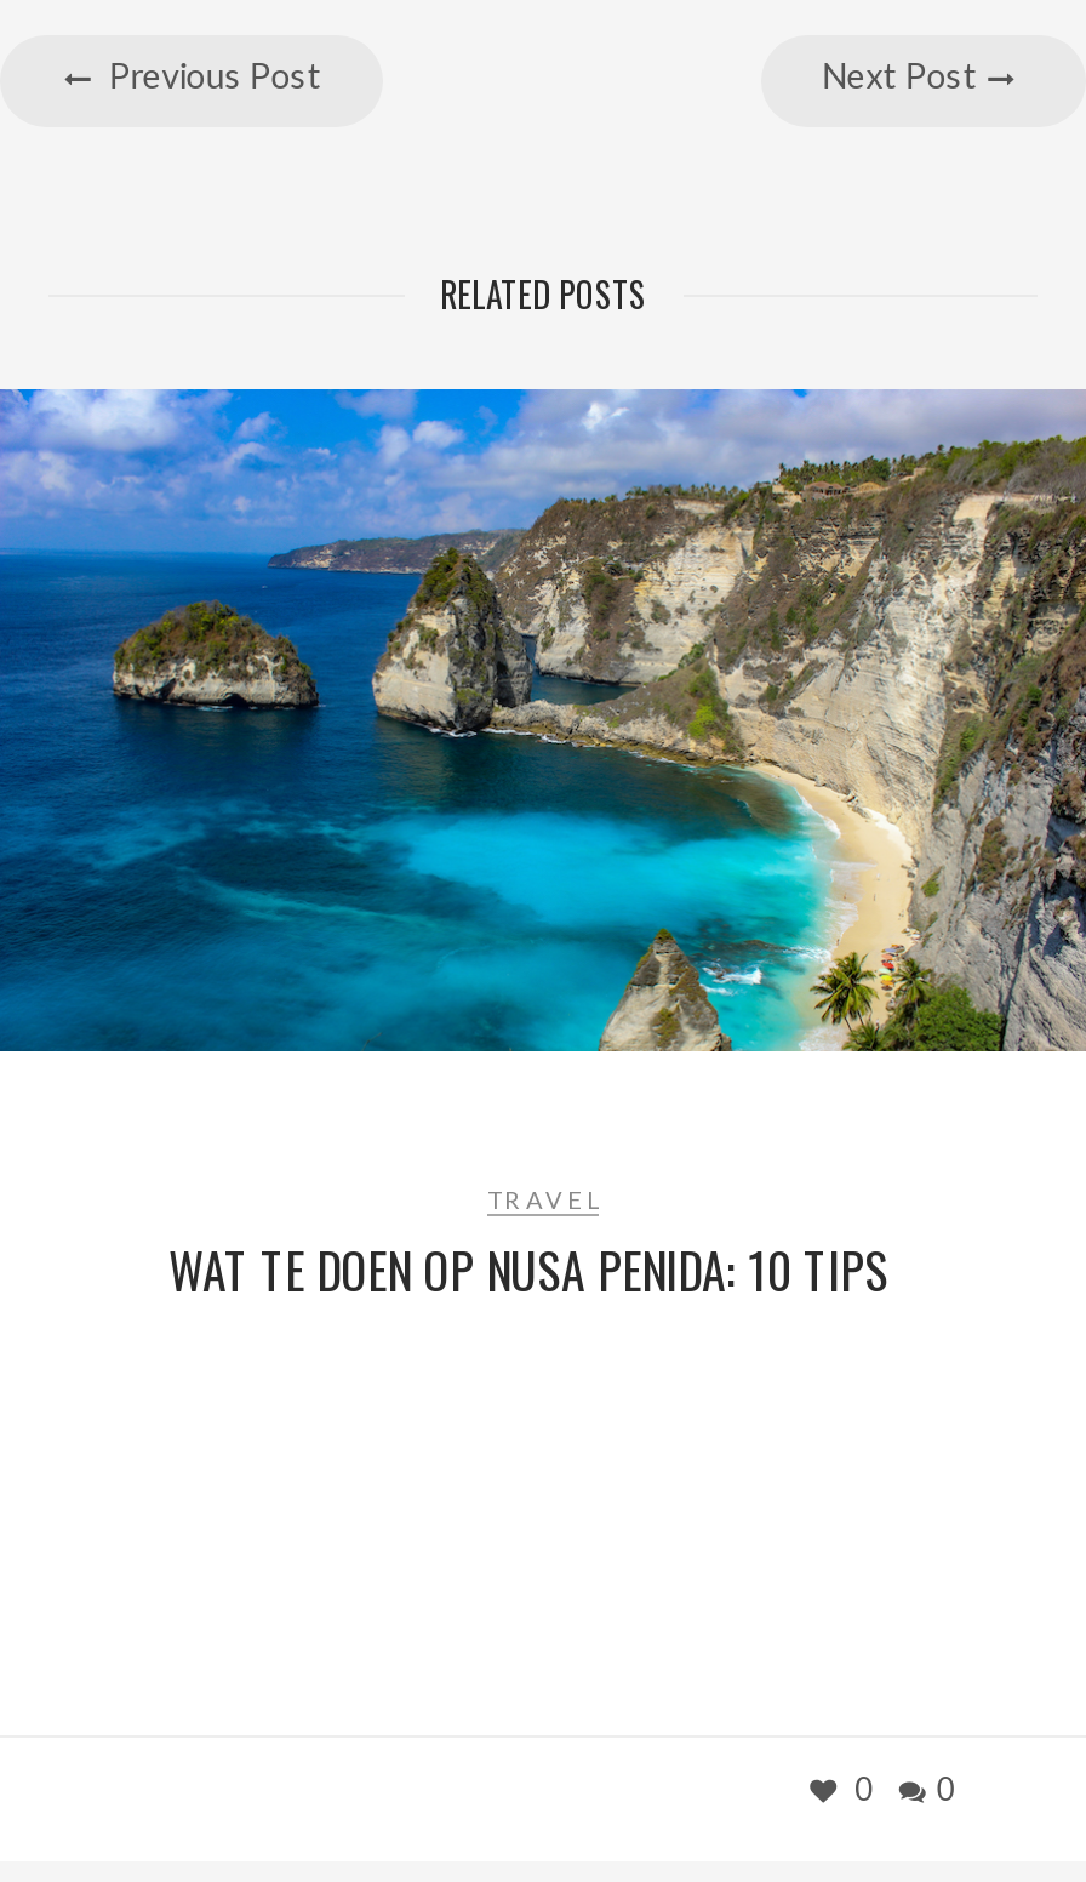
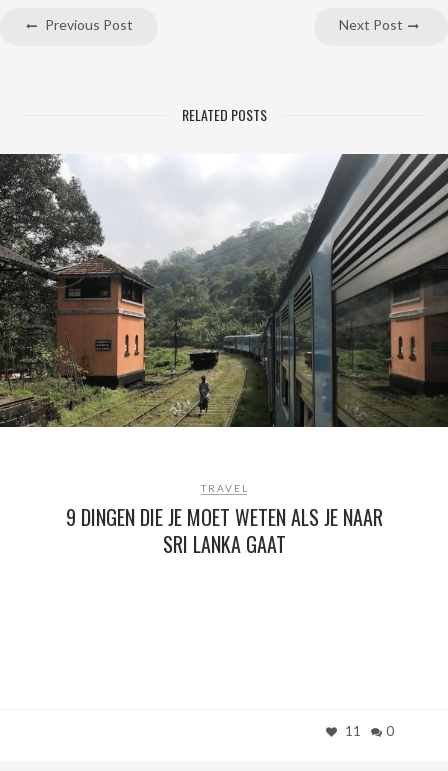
[7,387,1079,1054] [image] -> [3,153,445,428] [image]
[168,1232,918,1305] WAT TE DOEN OP NUSA PENIDA: 10 TIPS -> [65,502,382,559] 9 DINGEN DIE JE MOET WETEN ALS JE NAAR | SRI LANKA GAAT
[847,1769,956,1808] 0 0 -> [341,723,394,739] 11 0

